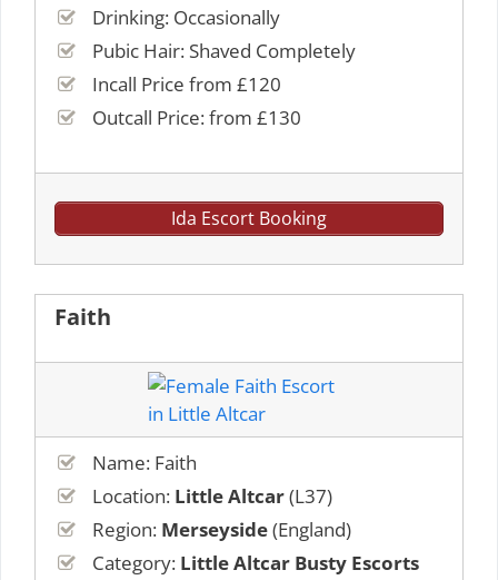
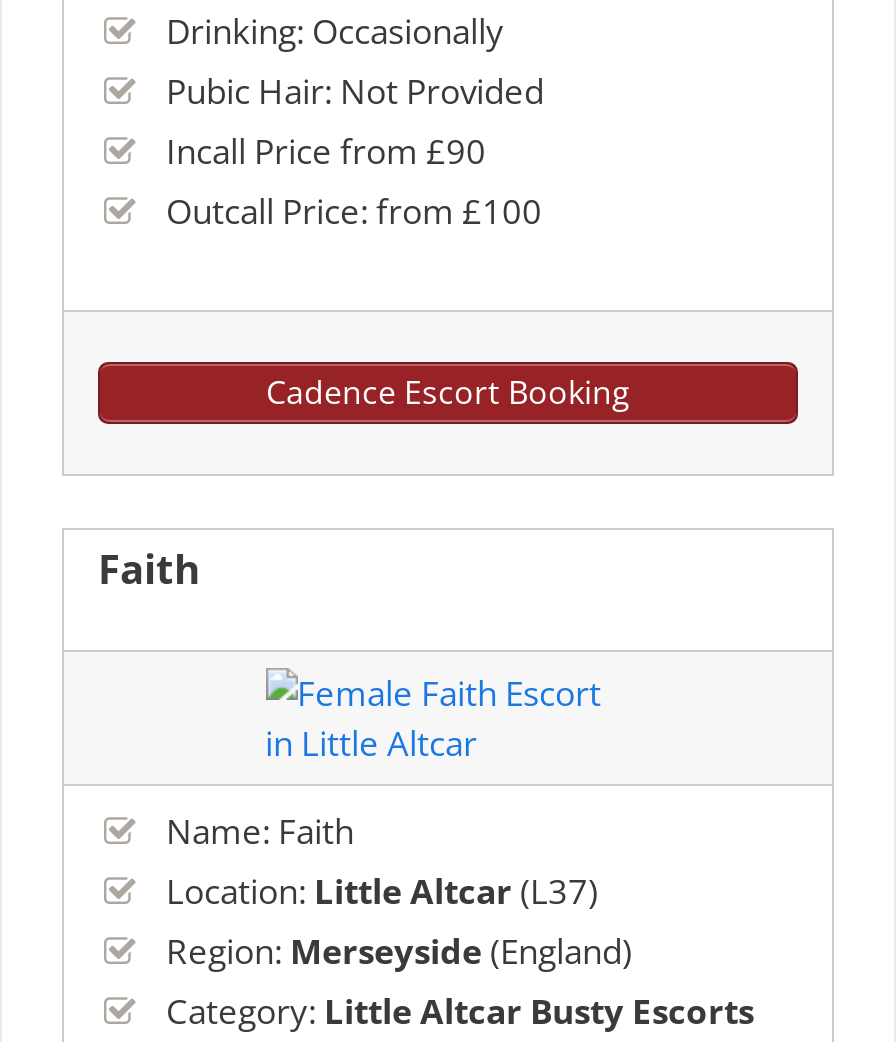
[92,38,356,63] Pubic Hair: Shaved Completely -> [166,68,544,114] Pubic Hair: Not Provided
[92,71,281,97] Incall Price from £120 -> [166,128,486,174] Incall Price from £90
[92,105,301,130] Outcall Price: from £130 -> [166,188,542,234] Outcall Price: from £100
[171,206,327,230] Ida Escort Booking -> [266,370,630,414] Cadence Escort Booking

